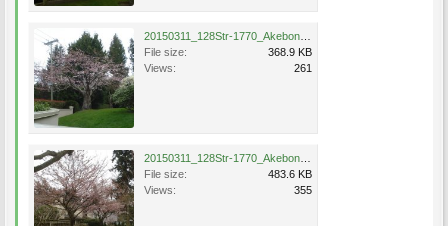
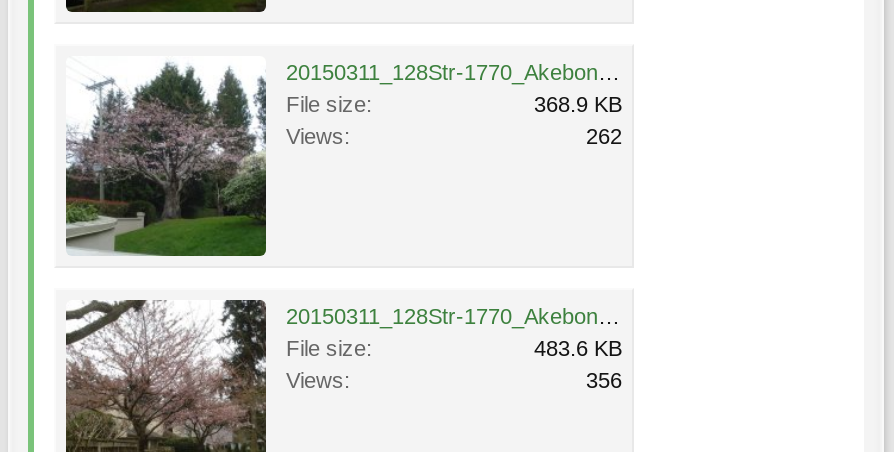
[294,62,312,74] 261 -> [586,125,622,149] 262
[294,184,312,196] 355 -> [586,369,622,393] 356

